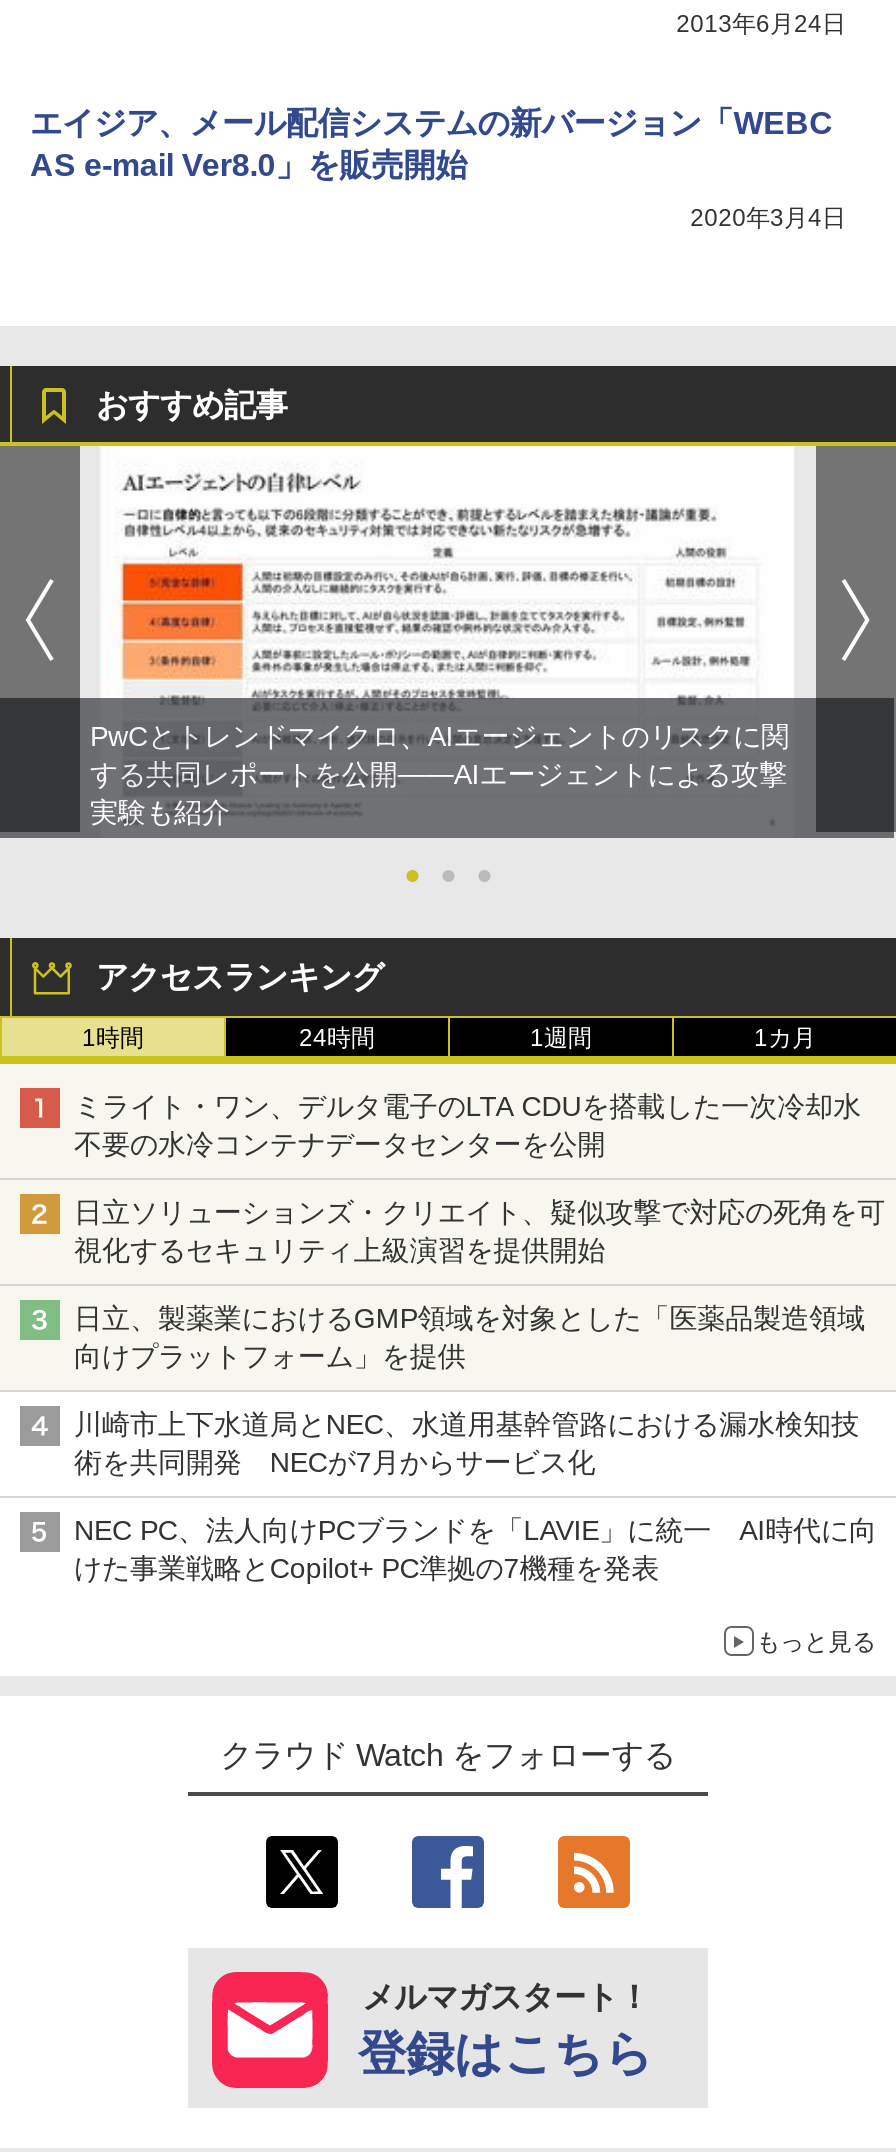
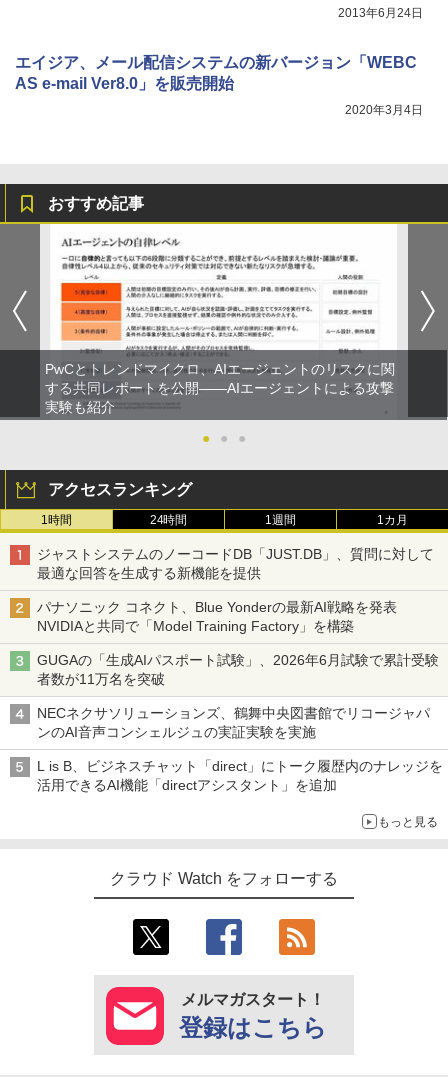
[74,1091,861,1161] ミライト・ワン、デルタ電子のLTA CDUを搭載した一次冷却水 | 不要の水冷コンテナデータセンターを公開 -> [37,546,433,581] ジャストシステムのノーコードDB「JUST.DB」、質問に対して | 最適な回答を生成する新機能を提供
[74,1197,885,1267] 日立ソリューションズ・クリエイト、疑似攻撃で対応の死角を可 | 視化するセキュリティ上級演習を提供開始 -> [37,599,410,634] パナソニック コネクト、Blue Yonderの最新AI戦略を発表 | NVIDIAと共同で「Model Training Factory」を構築
[74,1303,865,1373] 日立、製薬業におけるGMP領域を対象とした「医薬品製造領域 | 向けプラットフォーム」を提供 -> [37,652,438,687] GUGAの「生成AIパスポート試験」、2026年6月試験で累計受験 | 者数が11万名を突破
[74,1409,859,1479] 川崎市上下水道局とNEC、水道用基幹管路における漏水検知技 | 術を共同開発 NECが7月からサービス化 -> [37,705,430,740] NECネクサソリューションズ、鶴舞中央図書館でリコージャパ | ンのAI音声コンシェルジュの実証実験を実施
[74,1515,877,1585] NEC PC、法人向けPCブランドを「LAVIE」に統一 AI時代に向 | けた事業戦略とCopilot+ PC準拠の7機種を発表 -> [37,758,442,793] L is B、ビジネスチャット「direct」にトーク履歴内のナレッジを | 活用できるAI機能「directアシスタント」を追加

